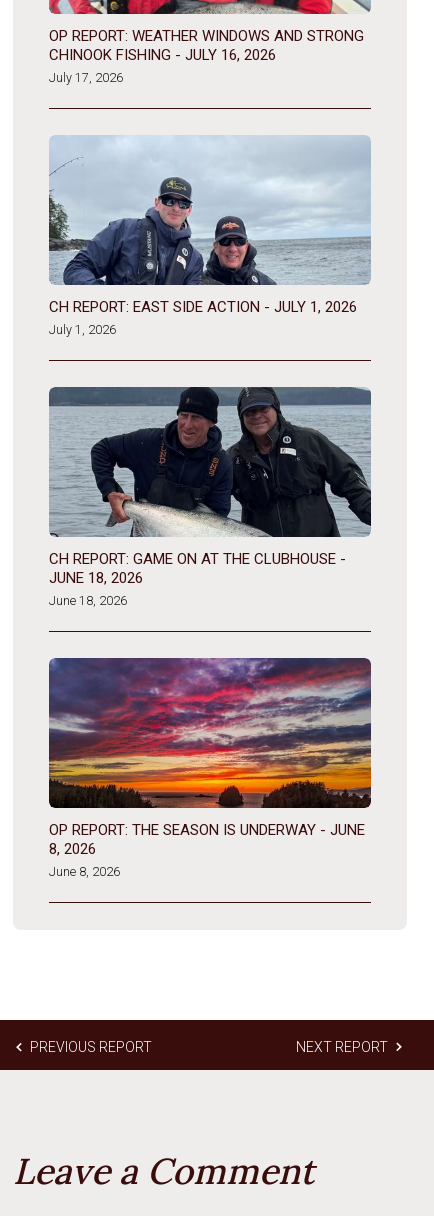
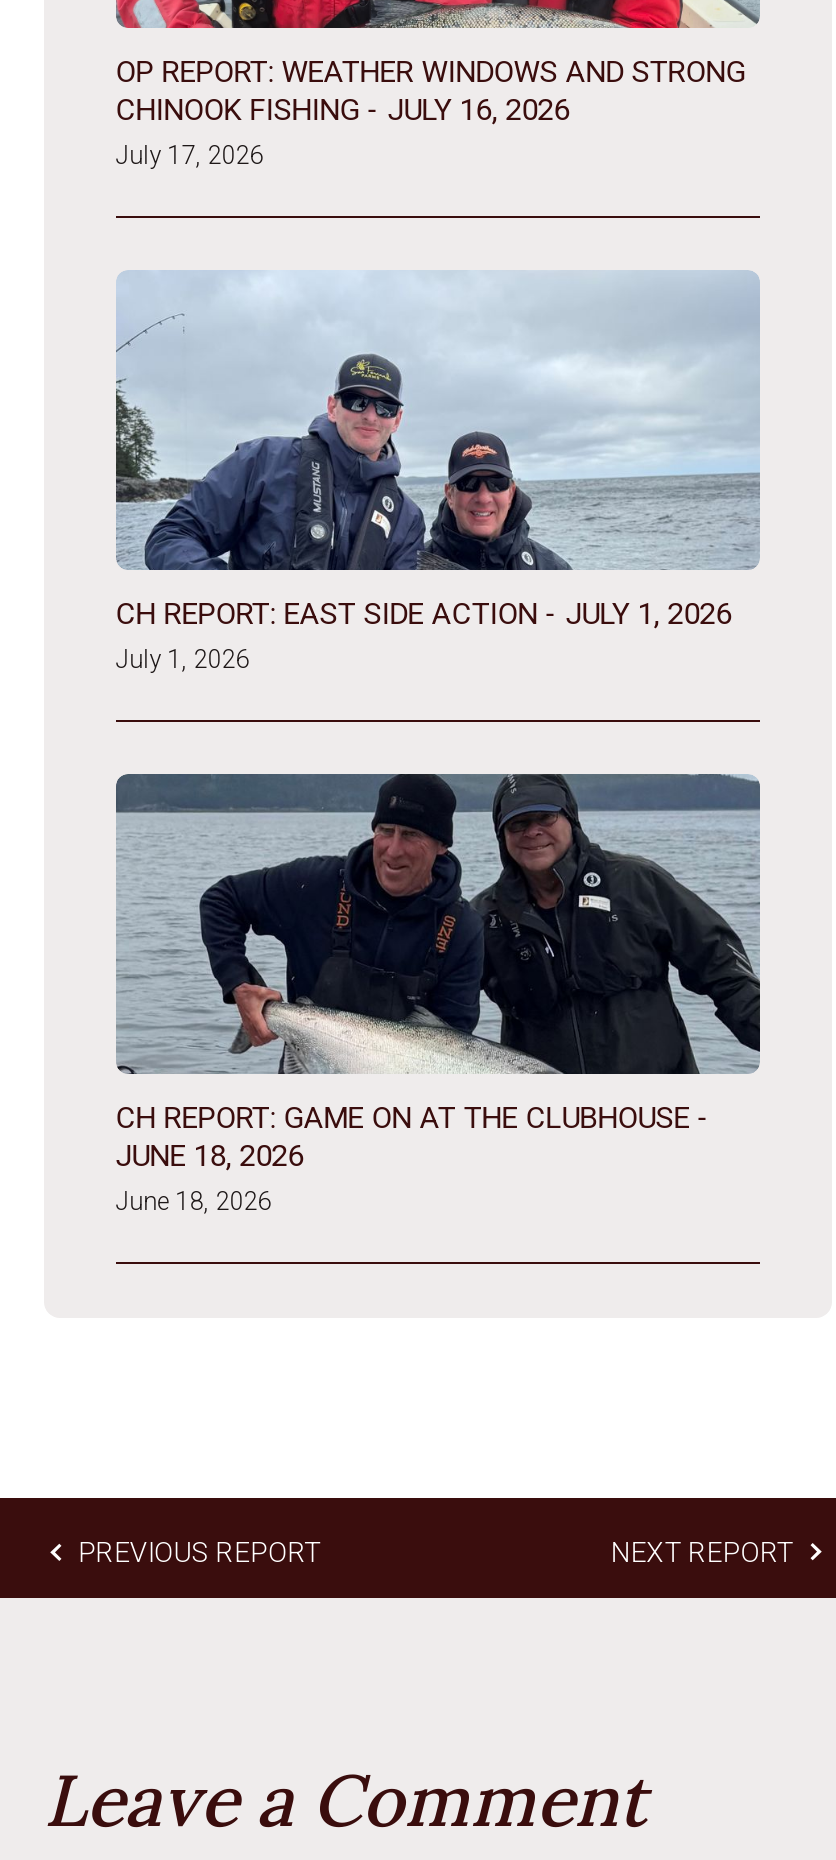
[49,657,372,879] [image] | OP REPORT: THE SEASON IS UNDERWAY - JUNE | 8, 2026 | June 8, 2026 -> none

